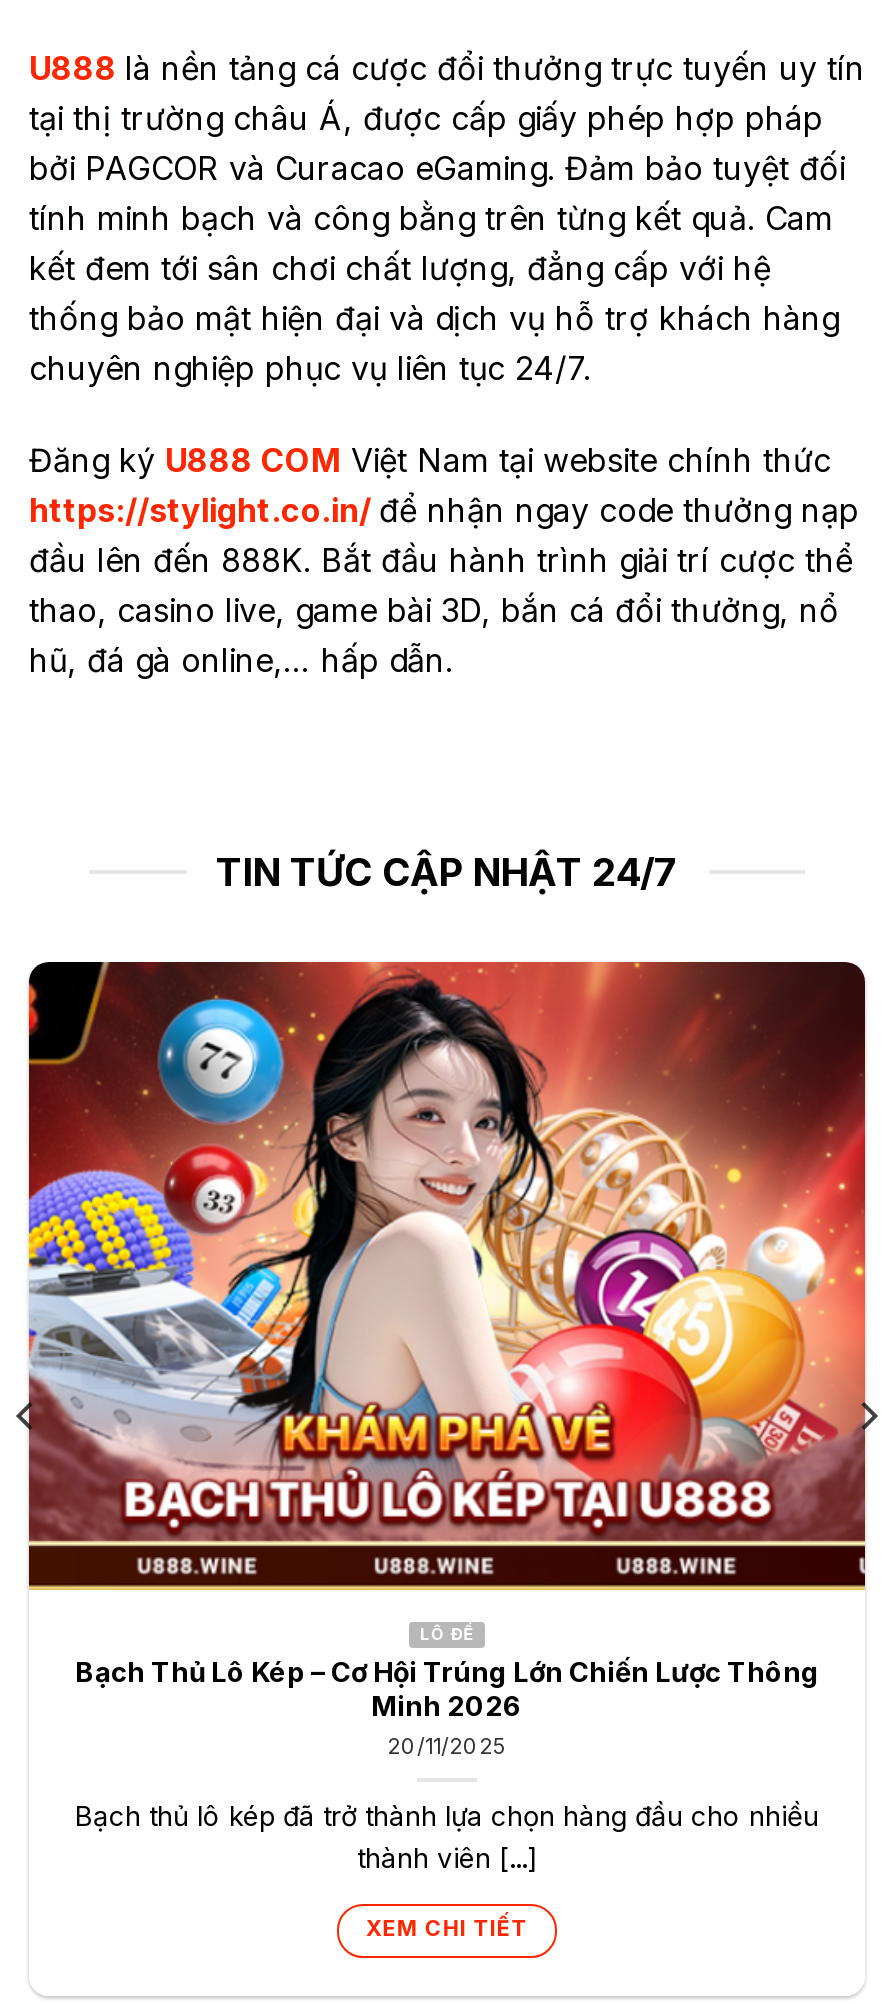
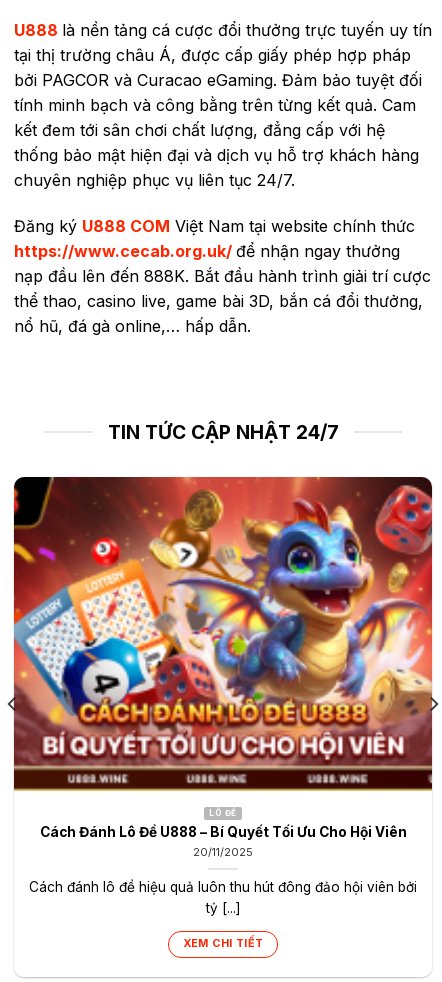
[29,490,859,680] https://stylight.co.in/ để nhận ngay code thưởng nạp | đầu lên đến 888K. Bắt đầu hành trình giải trí cược thể | thao, casino live, game bài 3D, bắn cá đổi thưởng, nổ | hũ, đá gà online,… hấp dẫn. -> [14,241,431,336] https://www.cecab.org.uk/ để nhận ngay thưởng | nạp đầu lên đến 888K. Bắt đầu hành trình giải trí cược | thể thao, casino live, game bài 3D, bắn cá đổi thưởng, | nổ hũ, đá gà online,… hấp dẫn.
[27,970,867,1544] [image] -> [13,482,433,769] [image]
[75,1657,819,1723] Bạch Thủ Lô Kép – Cơ Hội Trúng Lớn Chiến Lược Thông | Minh 2026 -> [39,824,406,840] Cách Đánh Lô Đề U888 – Bí Quyết Tối Ưu Cho Hội Viên
[75,1799,819,1873] Bạch thủ lô kép đã trở thành lựa chọn hàng đầu cho nhiều | thành viên [...] -> [29,879,417,916] Cách đánh lô đề hiệu quả luôn thu hút đông đảo hội viên bởi | tỷ [...]

